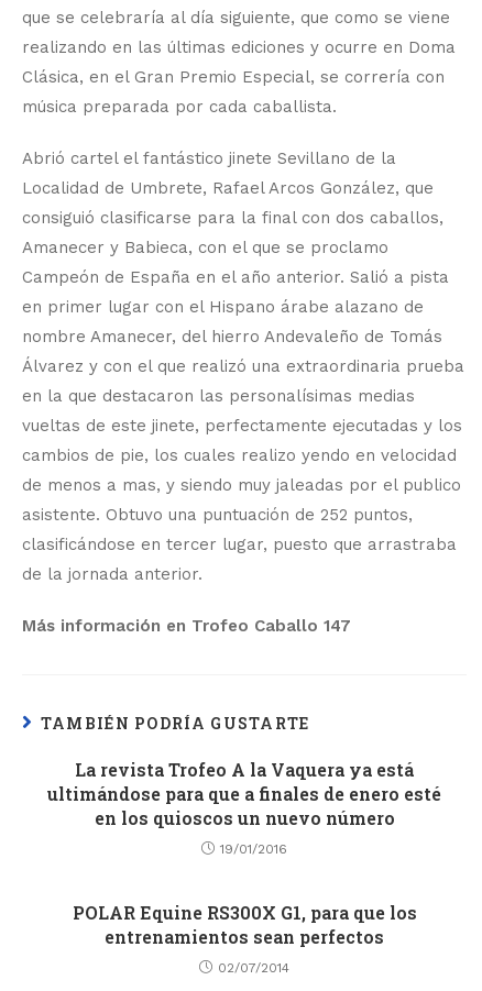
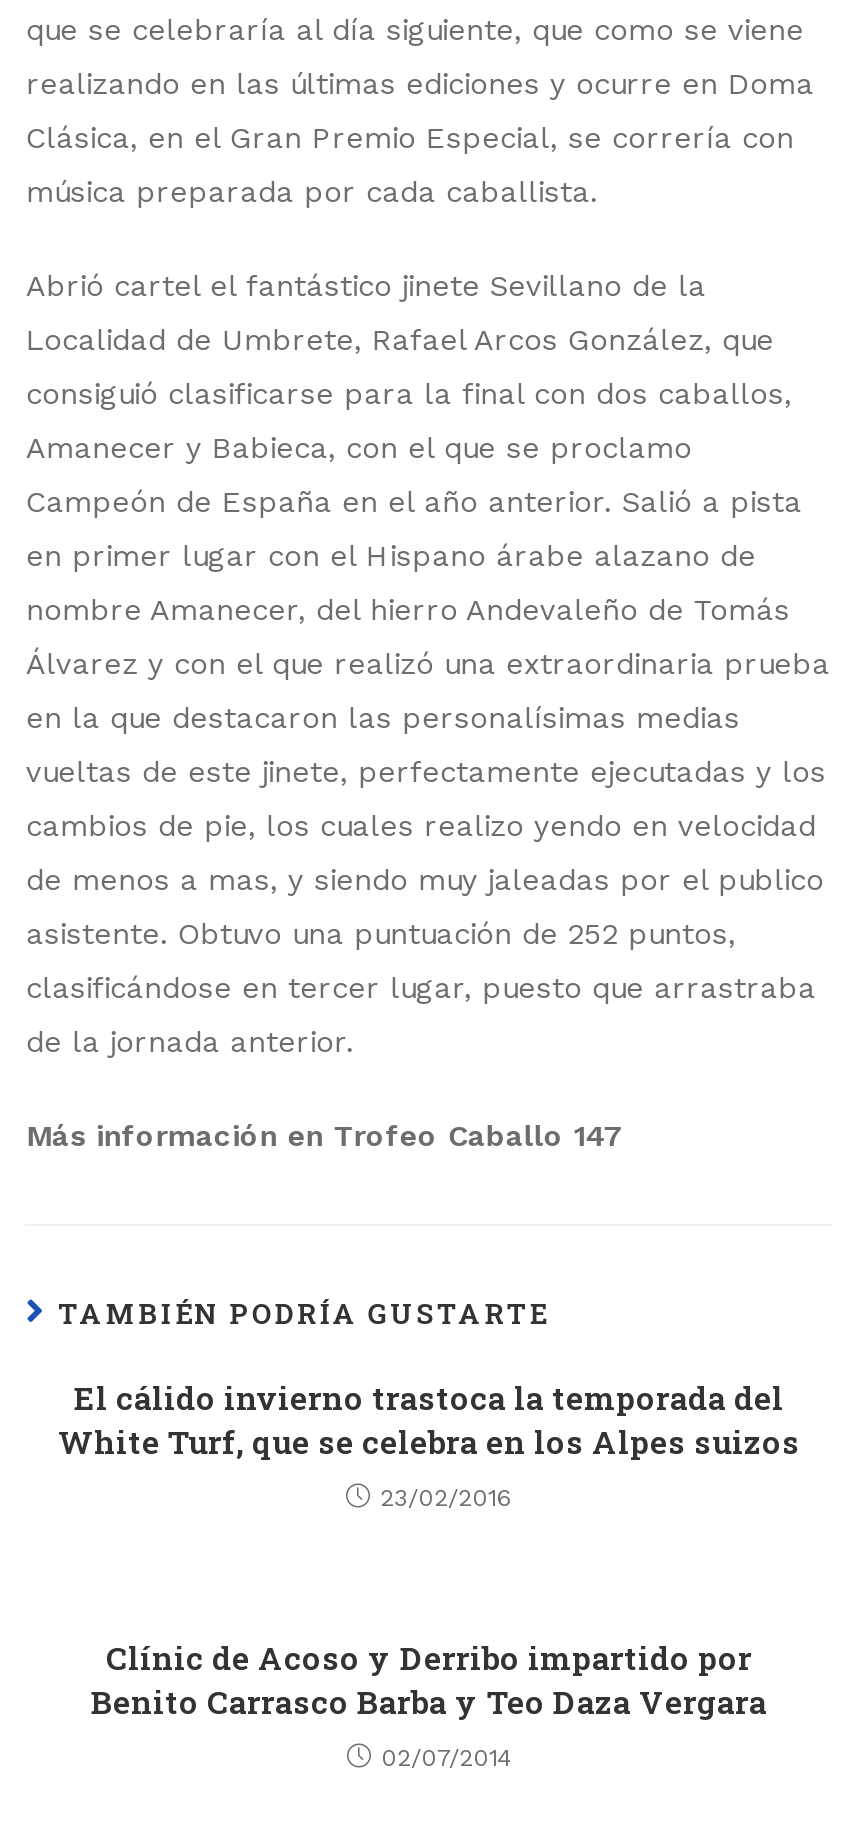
[47,758,441,829] La revista Trofeo A la Vaquera ya está | ultimándose para que a finales de enero esté | en los quioscos un nuevo número -> [58,1376,800,1462] El cálido invierno trastoca la temporada del | White Turf, que se celebra en los Alpes suizos
[220,841,287,857] 19/01/2016 -> [380,1484,512,1512] 23/02/2016
[72,901,417,948] POLAR Equine RS300X G1, para que los | entrenamientos sean perfectos -> [91,1636,767,1722] Clínic de Acoso y Derribo impartido por | Benito Carrasco Barba y Teo Daza Vergara

